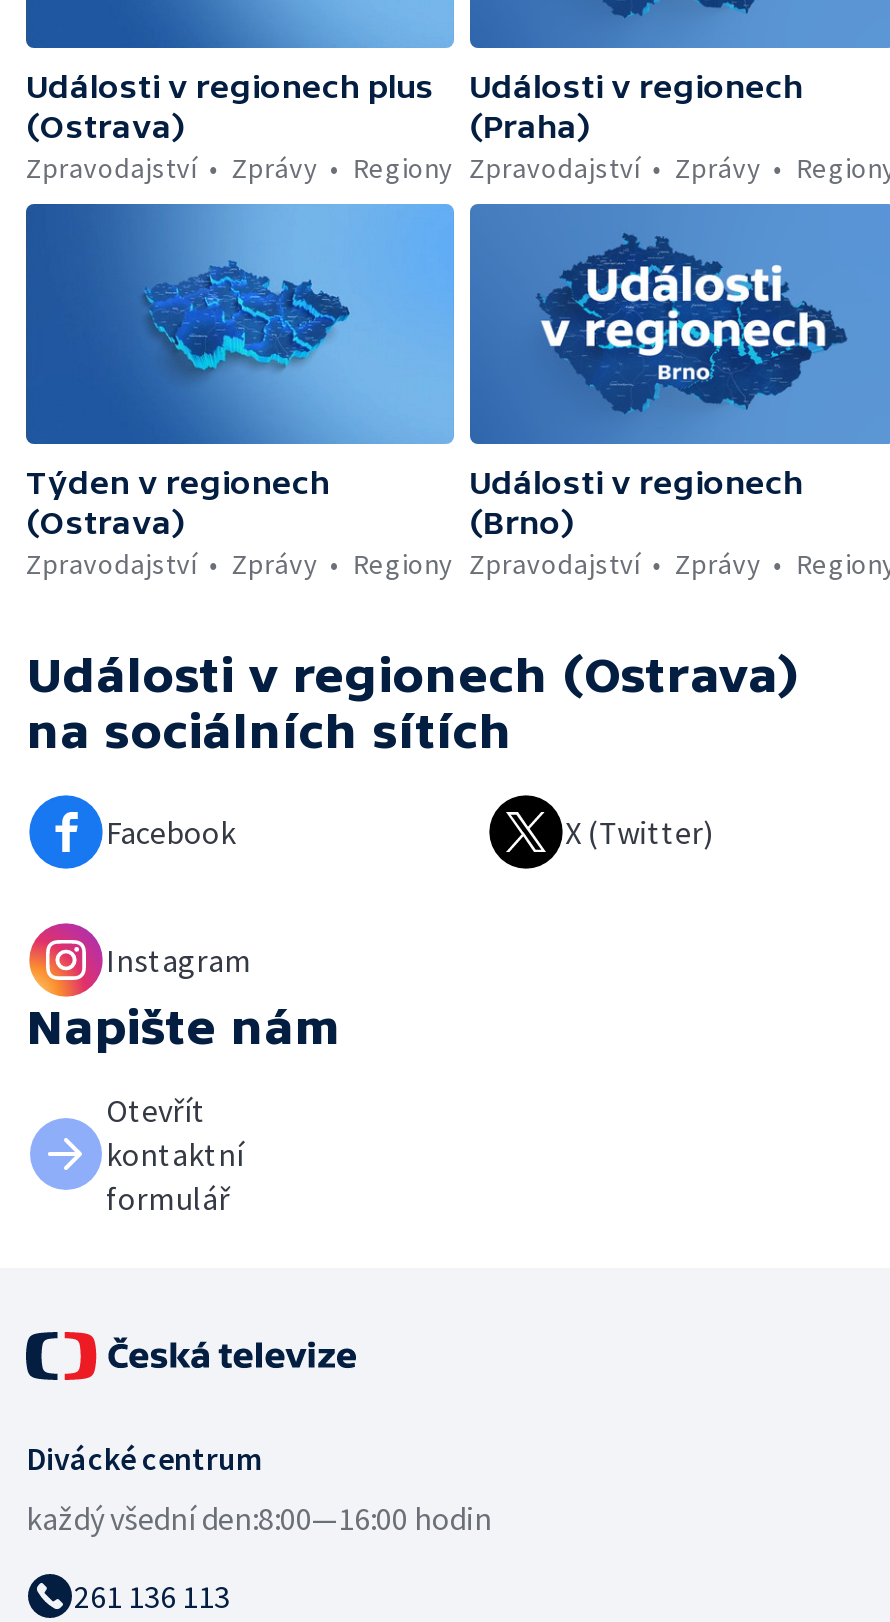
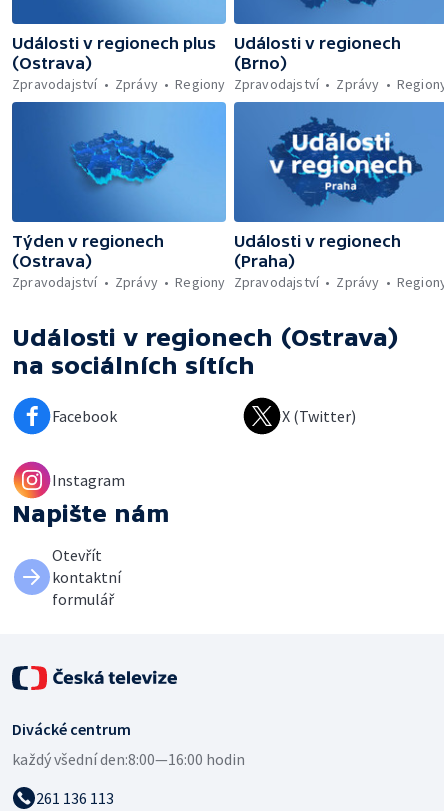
moved [469,108,591,144] -> [234,252,295,270]: (Praha)
moved [469,505,575,541] -> [234,54,287,72]: (Brno)

